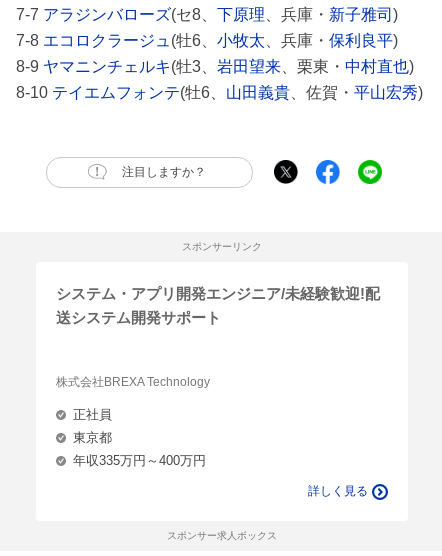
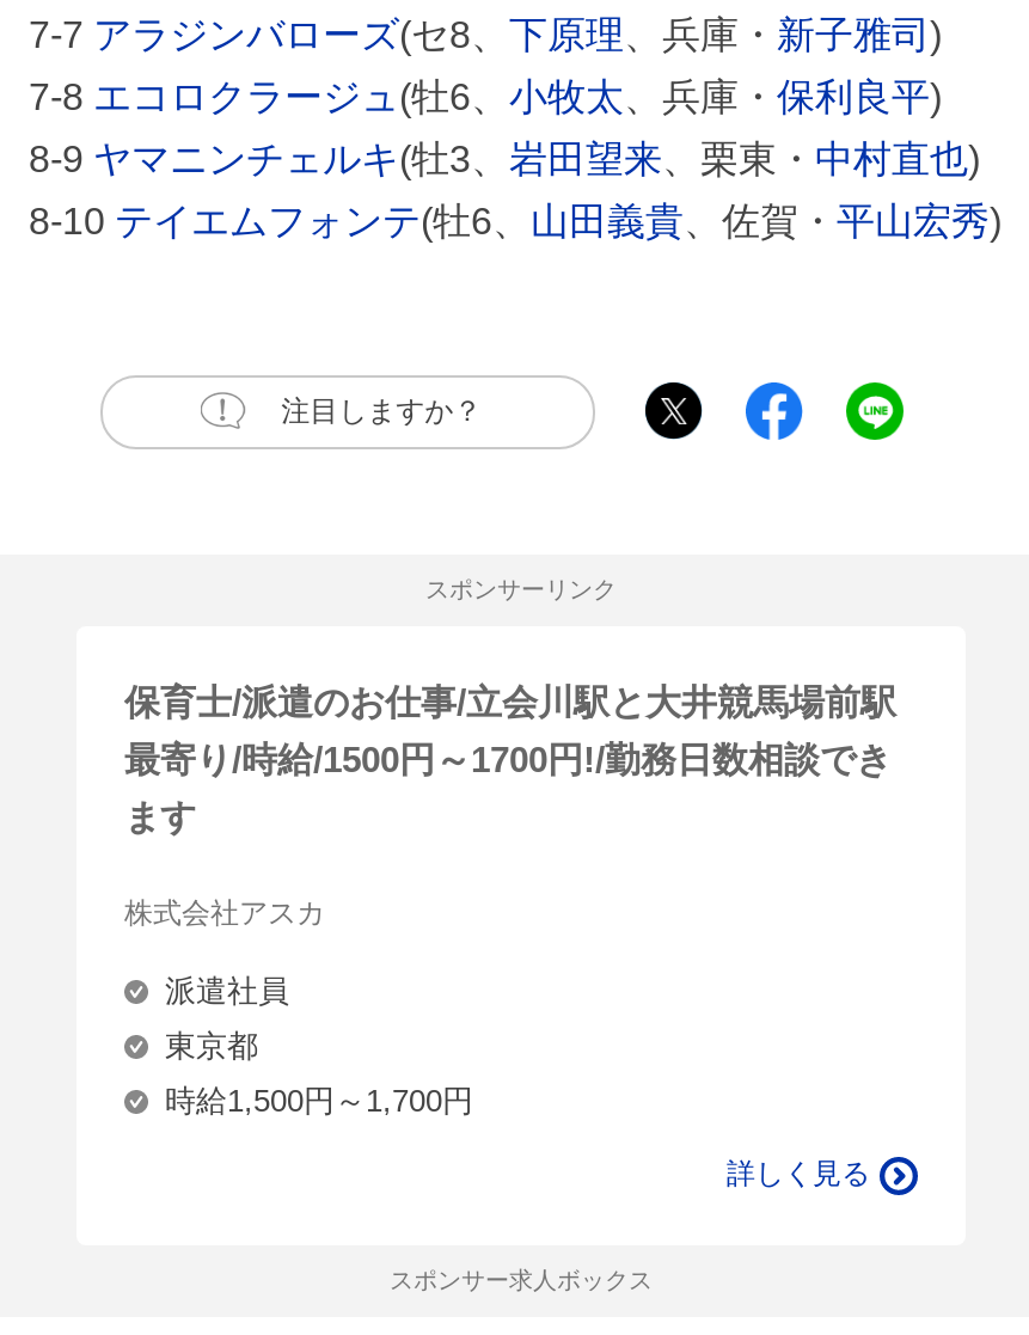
[56,285,380,326] システム・アプリ開発エンジニア/未経験歓迎!配 | 送システム開発サポート -> [124,681,896,836] 保育士/派遣のお仕事/立会川駅と大井競馬場前駅 | 最寄り/時給/1500円～1700円!/勤務日数相談でき | ます
[56,375,210,389] 株式会社BREXA Technology -> [124,897,325,931] 株式会社アスカ
[73,407,112,422] 正社員 -> [165,974,289,1009] 派遣社員
[73,453,206,468] 年収335万円～400万円 -> [165,1084,473,1119] 時給1,500円～1,700円

